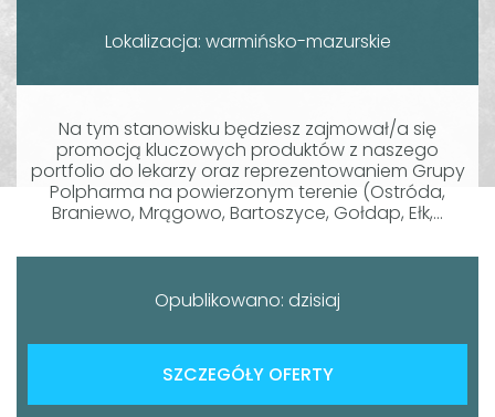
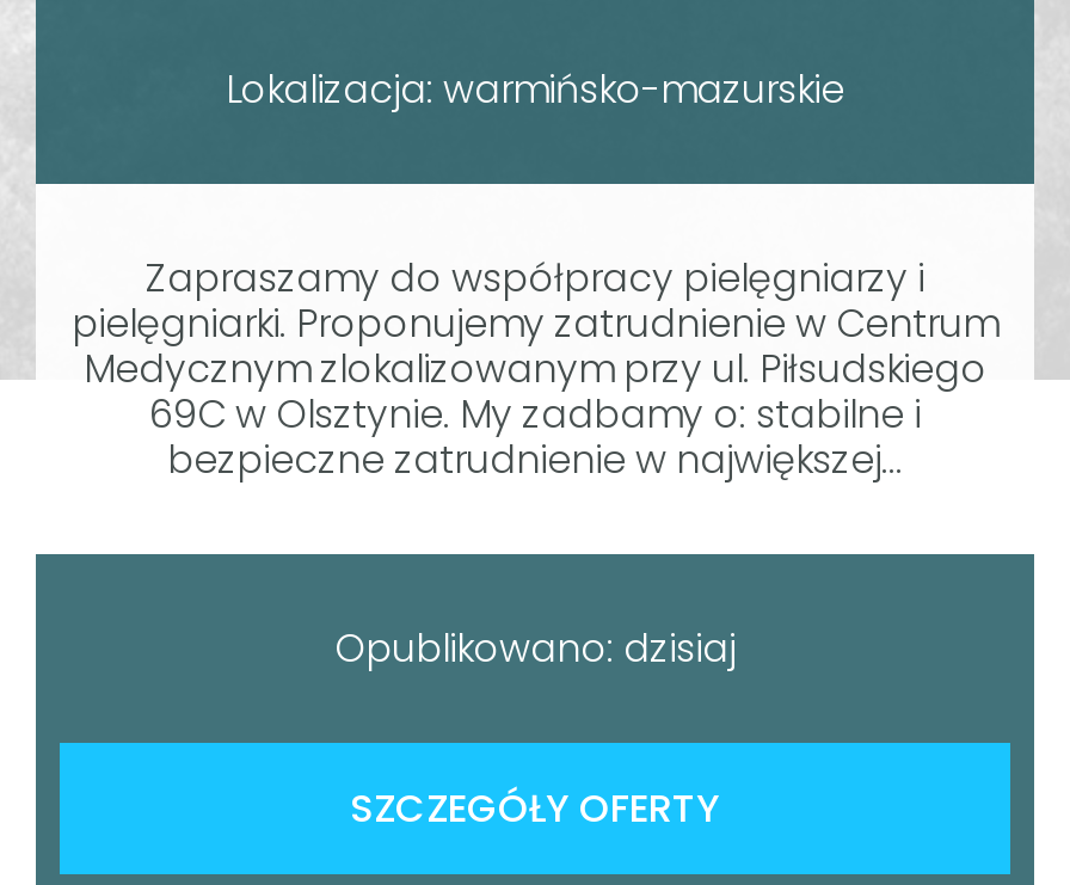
[30,116,465,225] Na tym stanowisku będziesz zajmował/a się | promocją kluczowych produktów z naszego | portfolio do lekarzy oraz reprezentowaniem Grupy | Polpharma na powierzonym terenie (Ostróda, | Braniewo, Mrągowo, Bartoszyce, Gołdap, Ełk,... -> [72,250,998,486] Zapraszamy do współpracy pielęgniarzy i | pielęgniarki. Proponujemy zatrudnienie w Centrum | Medycznym zlokalizowanym przy ul. Piłsudskiego | 69C w Olsztynie. My zadbamy o: stabilne i | bezpieczne zatrudnienie w największej...

